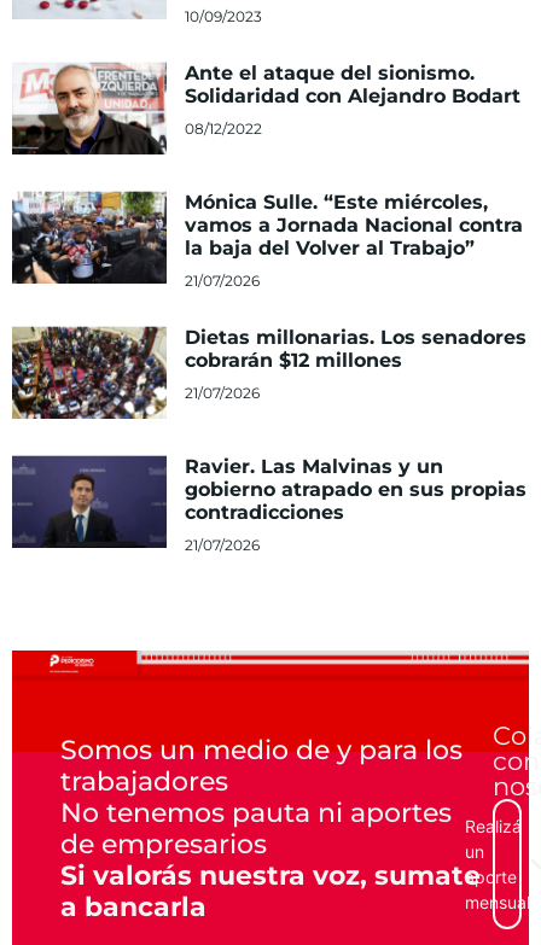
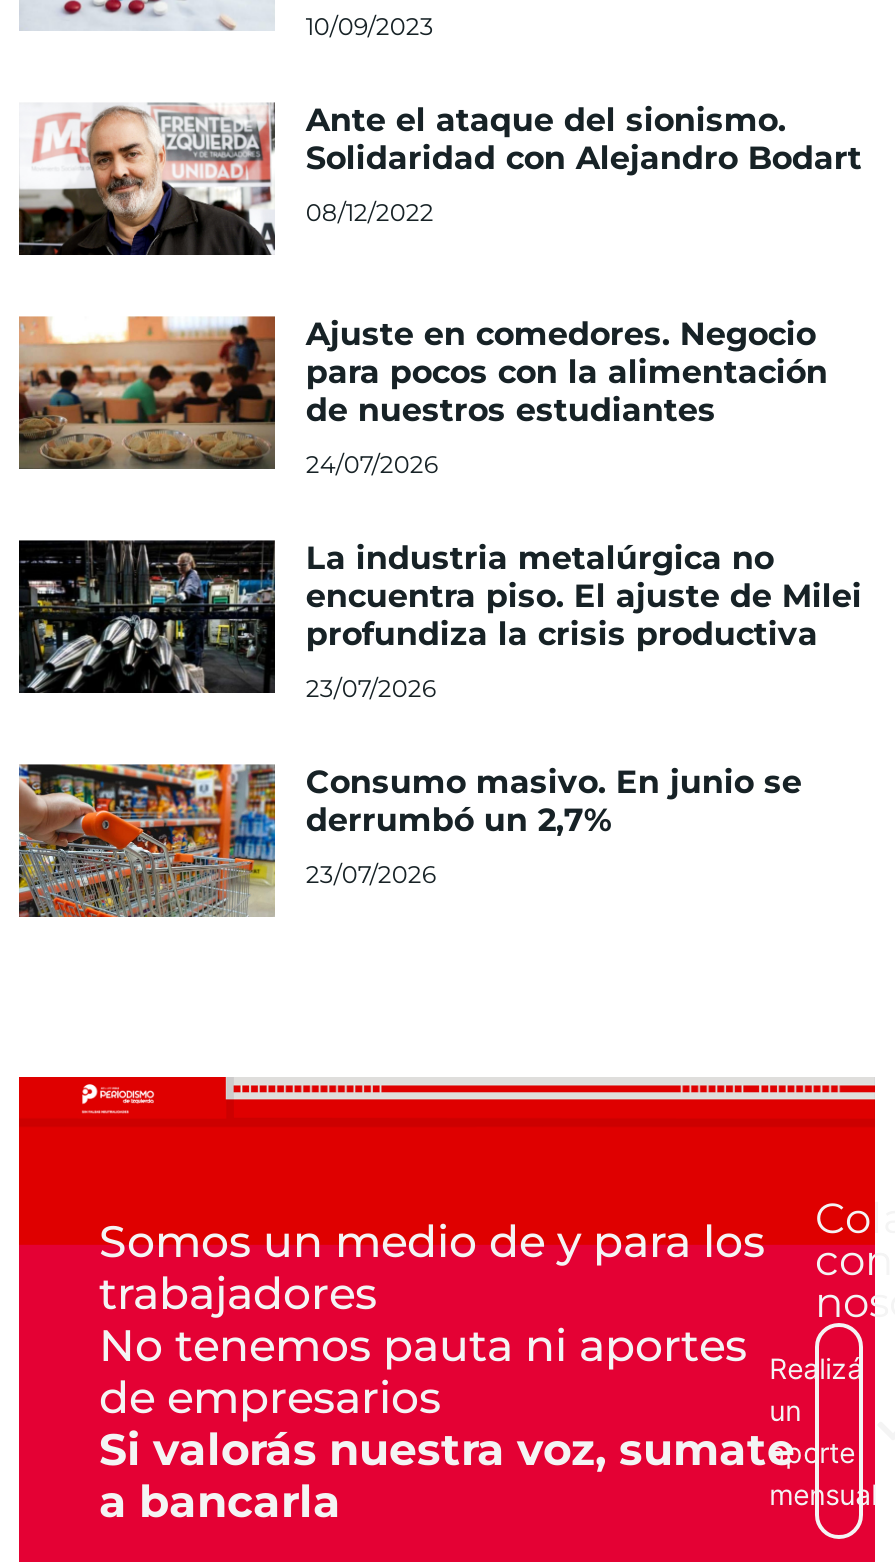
[11,191,523,285] [image] | Mónica Sulle. “Este miércoles, | vamos a Jornada Nacional contra | la baja del Volver al Trabajo” -> [17,314,828,472] [image] | Ajuste en comedores. Negocio | para pocos con la alimentación | de nuestros estudiantes
[185,272,260,290] 21/07/2026 -> [306,450,438,480] 24/07/2026
[11,326,527,420] [image] | Dietas millonarias. Los senadores | cobrarán $12 millones -> [17,538,862,694] [image] | La industria metalúrgica no | encuentra piso. El ajuste de Milei | profundiza la crisis productiva
[185,384,260,402] 21/07/2026 -> [306,674,436,704] 23/07/2026
[11,455,527,554] [image] | Ravier. Las Malvinas y un | gobierno atrapado en sus propias | contradicciones -> [17,756,802,920] [image] | Consumo masivo. En junio se | derrumbó un 2,7%
[185,536,260,554] 21/07/2026 -> [306,860,436,890] 23/07/2026

